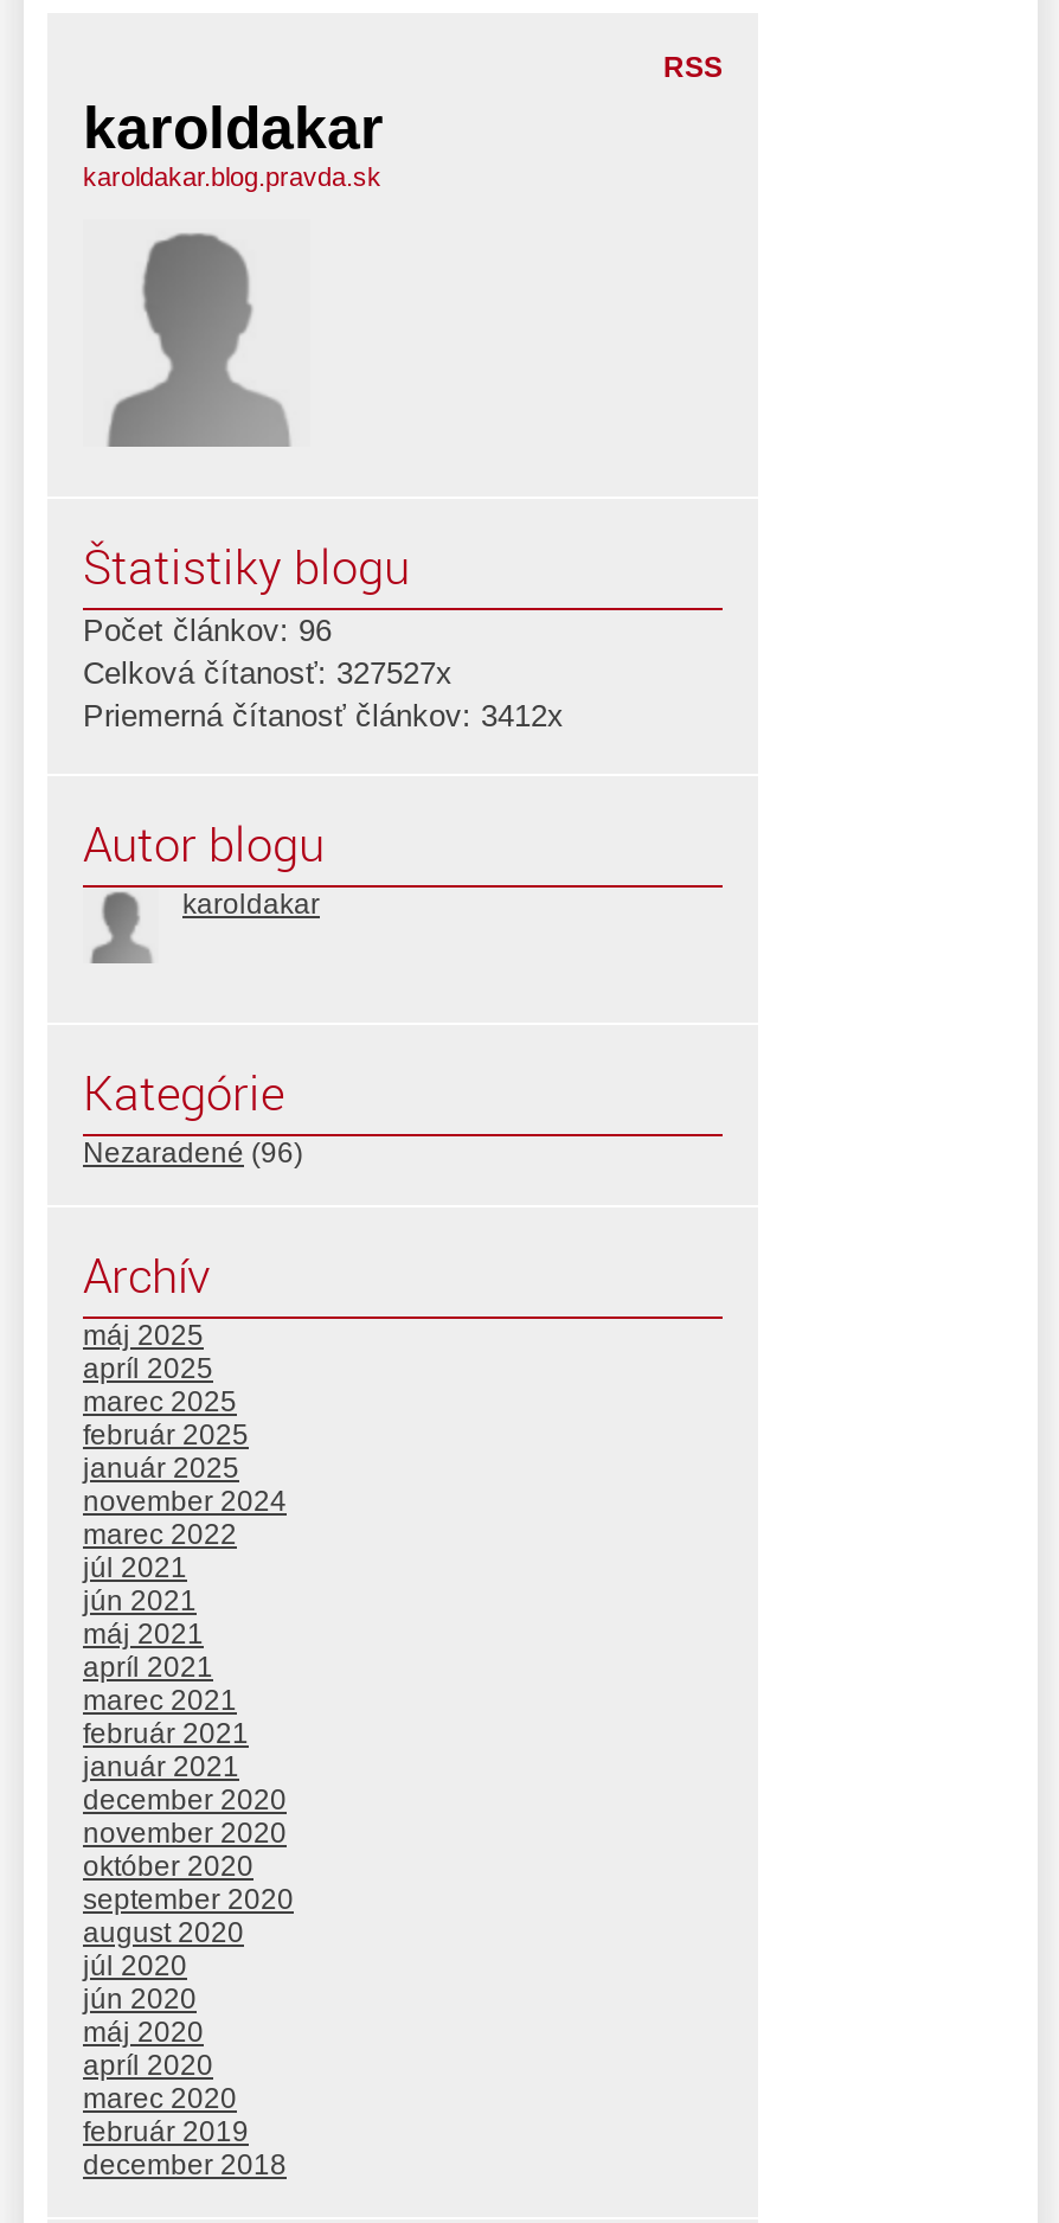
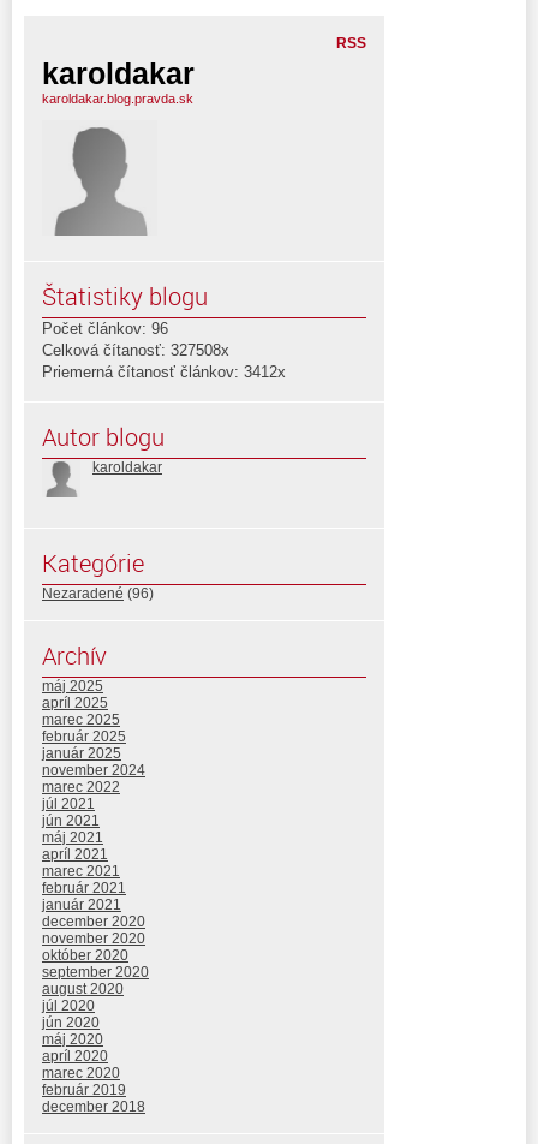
[83,656,453,691] Celková čítanosť: 327527x -> [42,341,229,359] Celková čítanosť: 327508x

